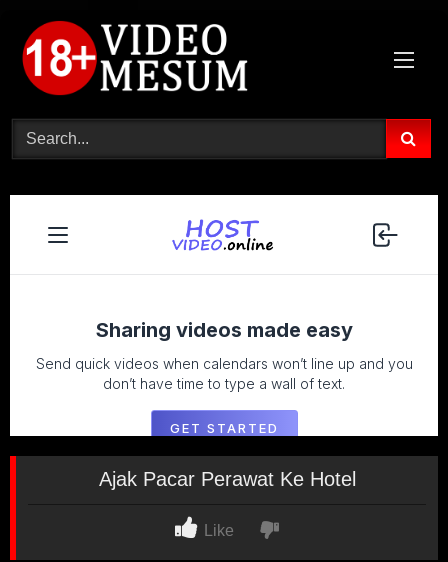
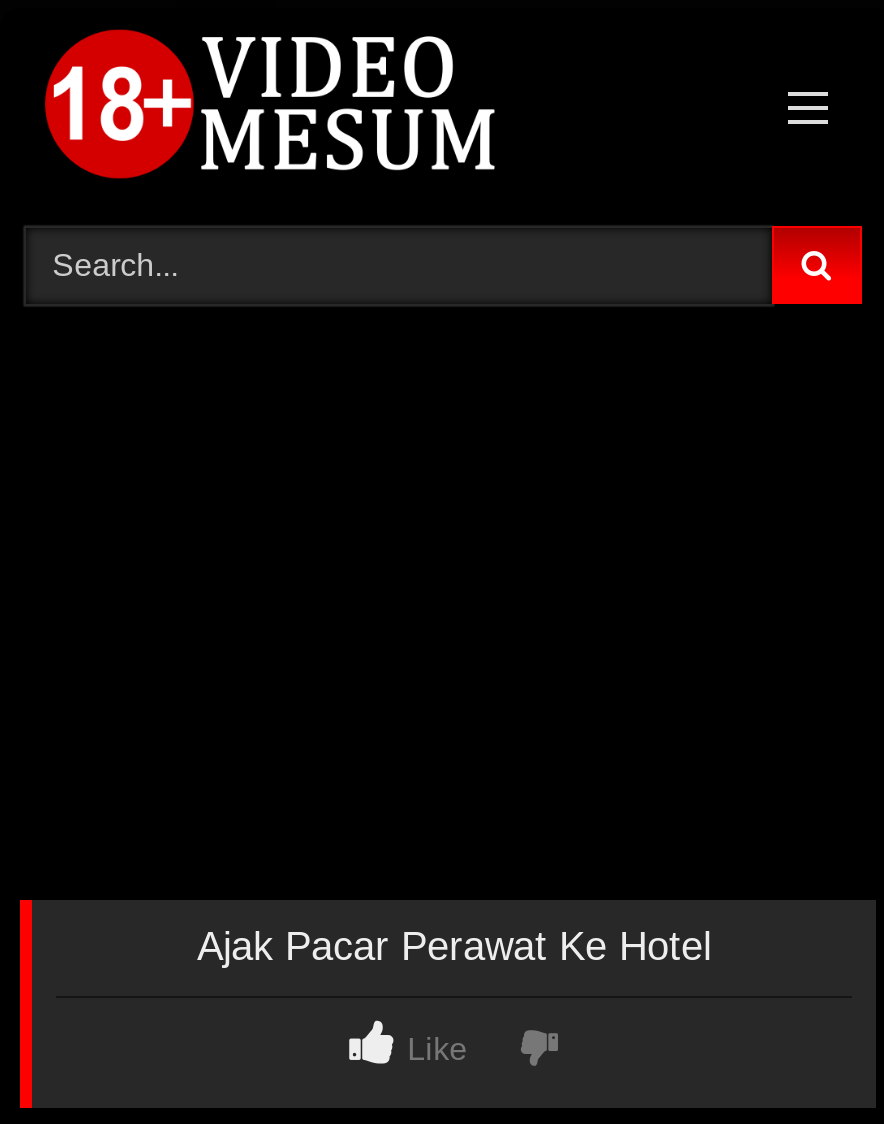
[9,194,439,437] [image] -> none

